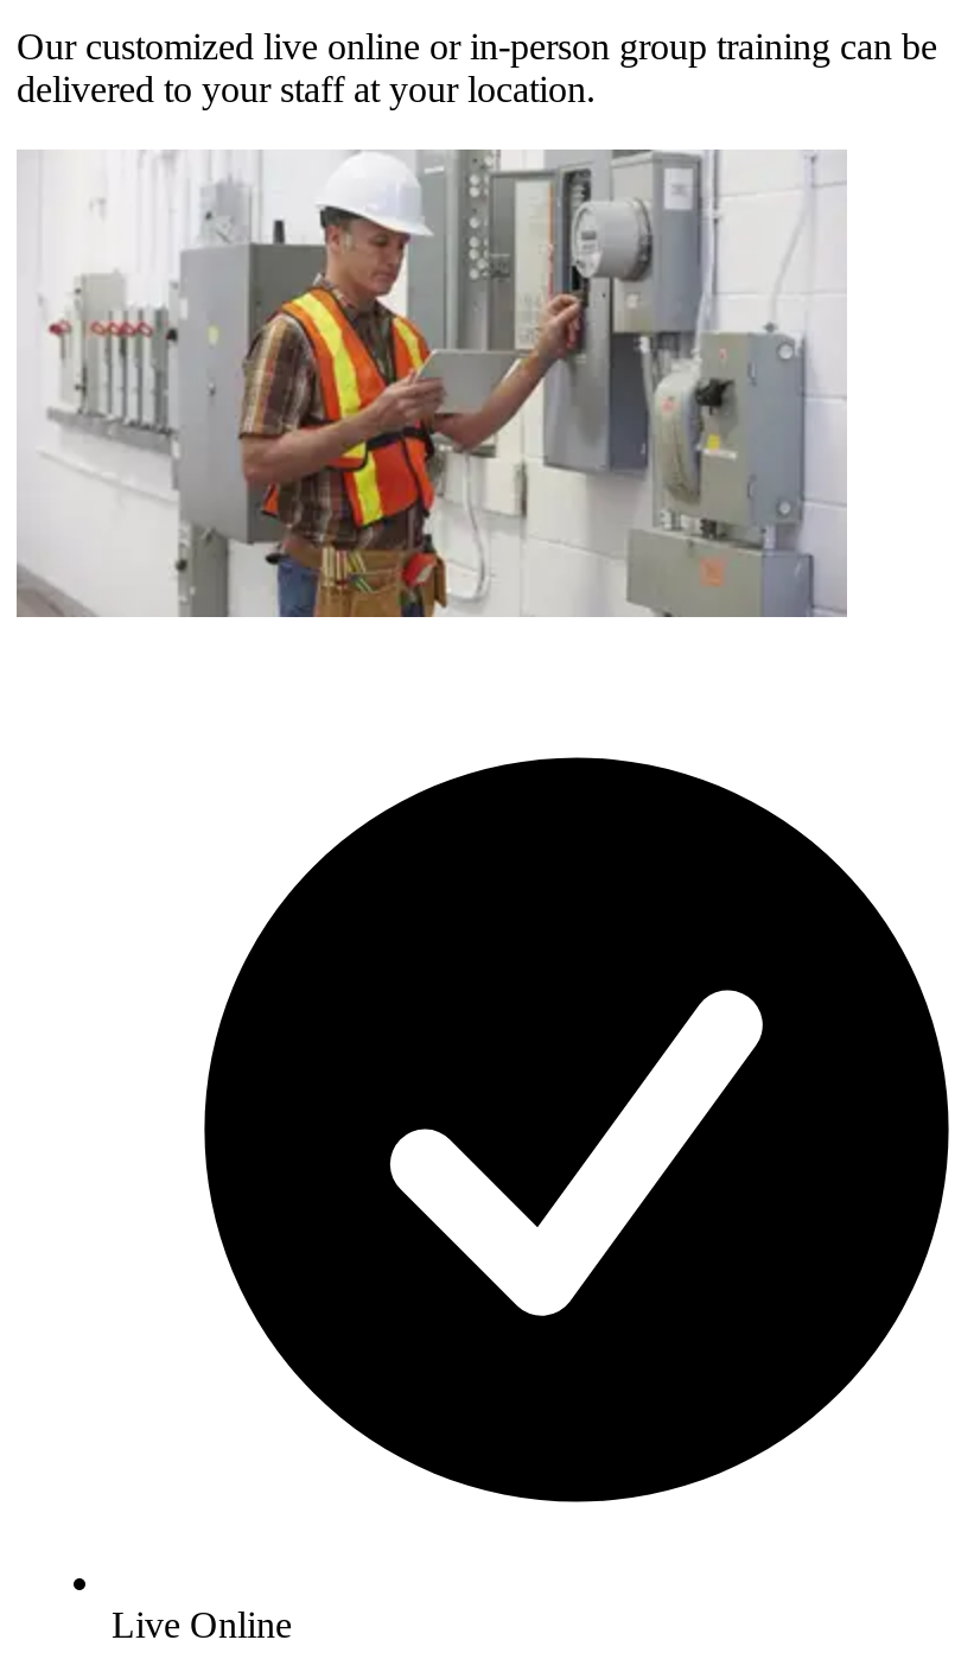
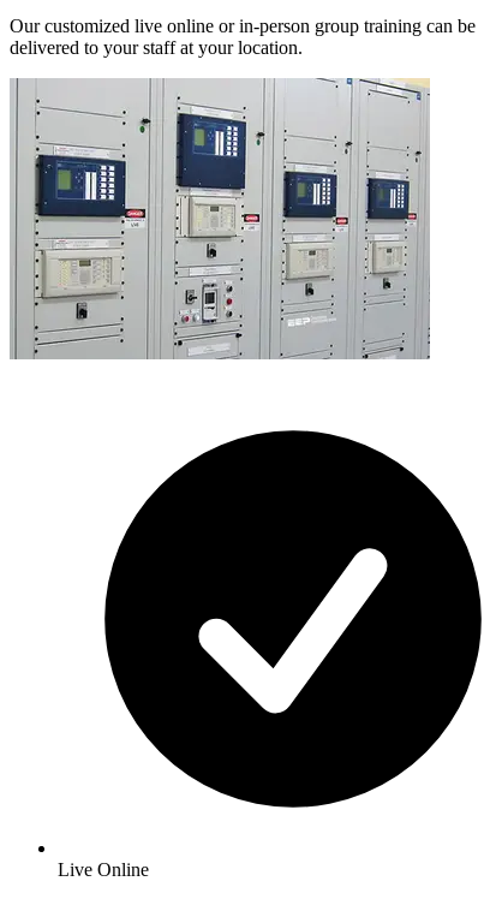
[19,150,840,617] [image] -> [11,78,429,359] [image]

